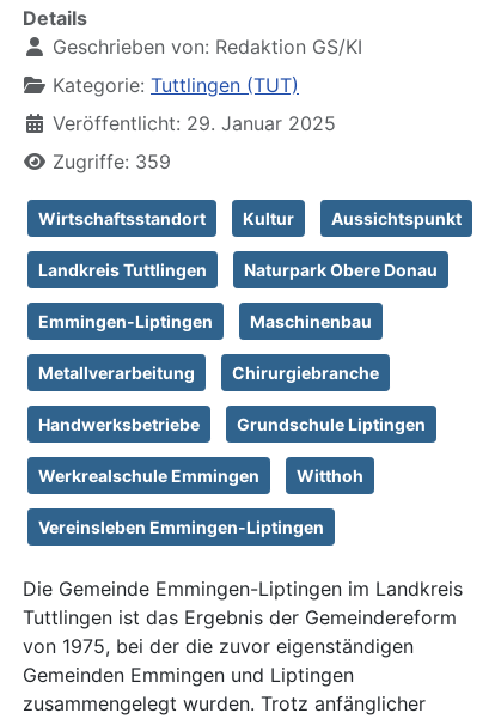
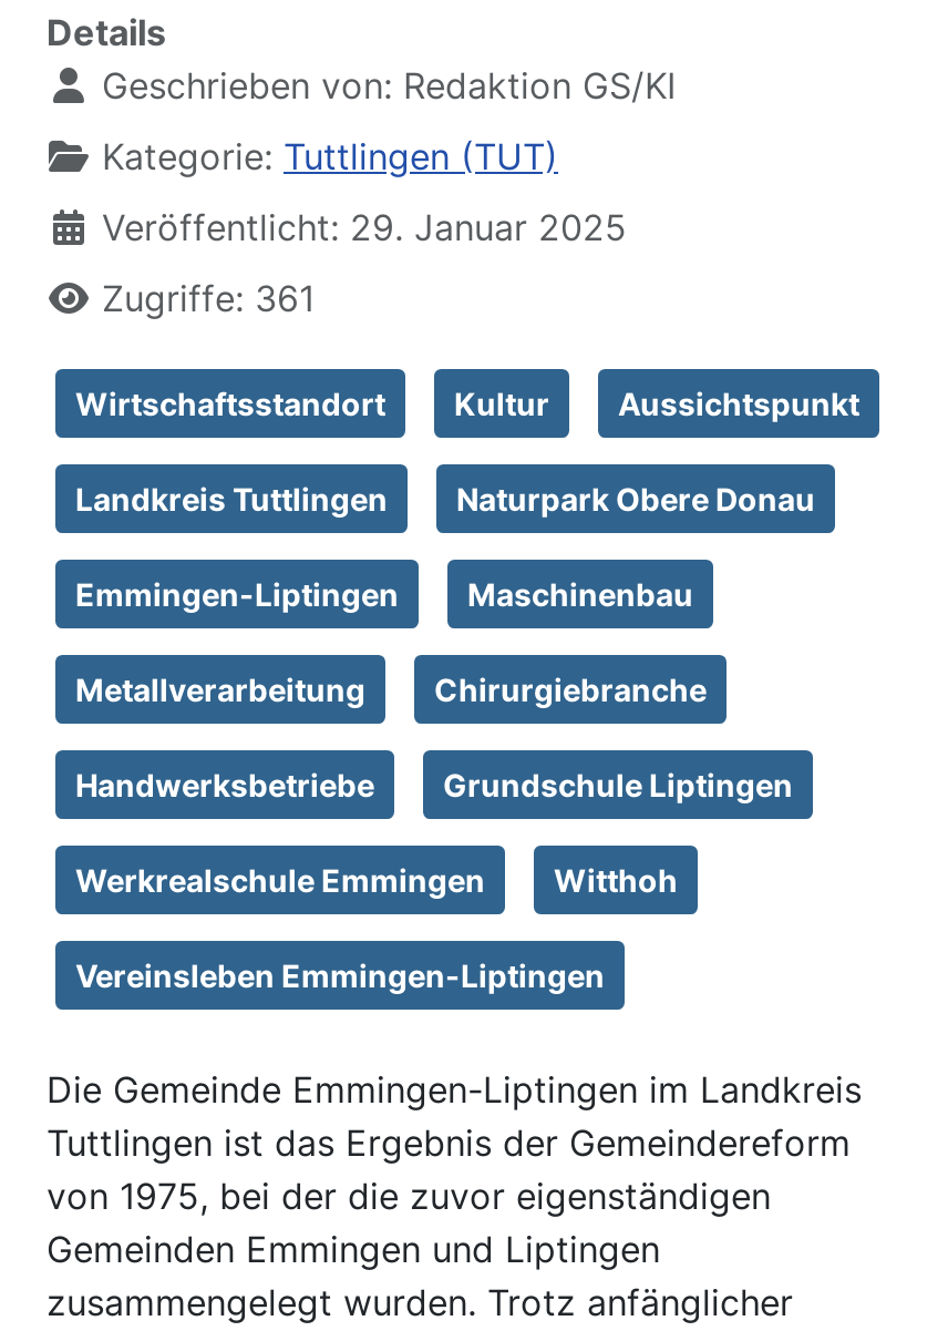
[53,150,171,174] Zugriffe: 359 -> [102,276,315,321] Zugriffe: 361

